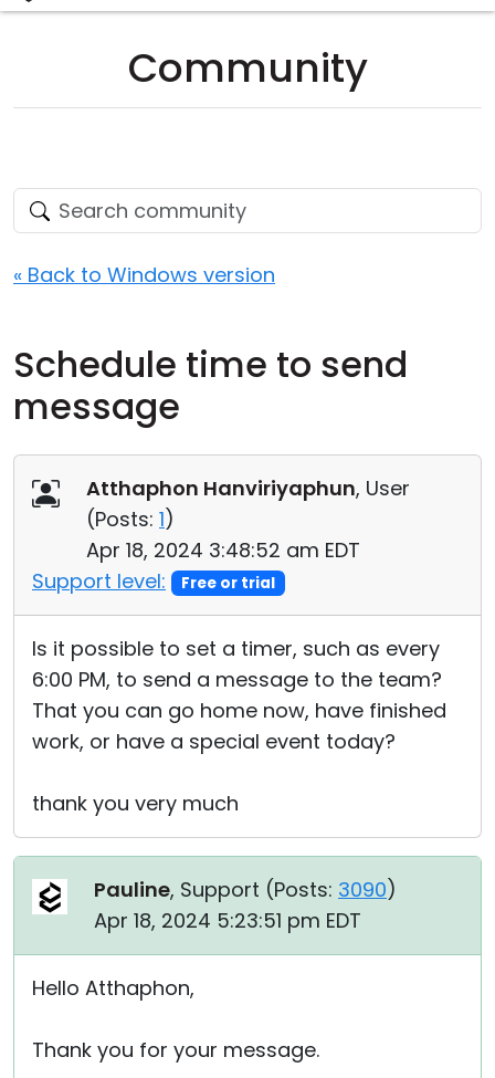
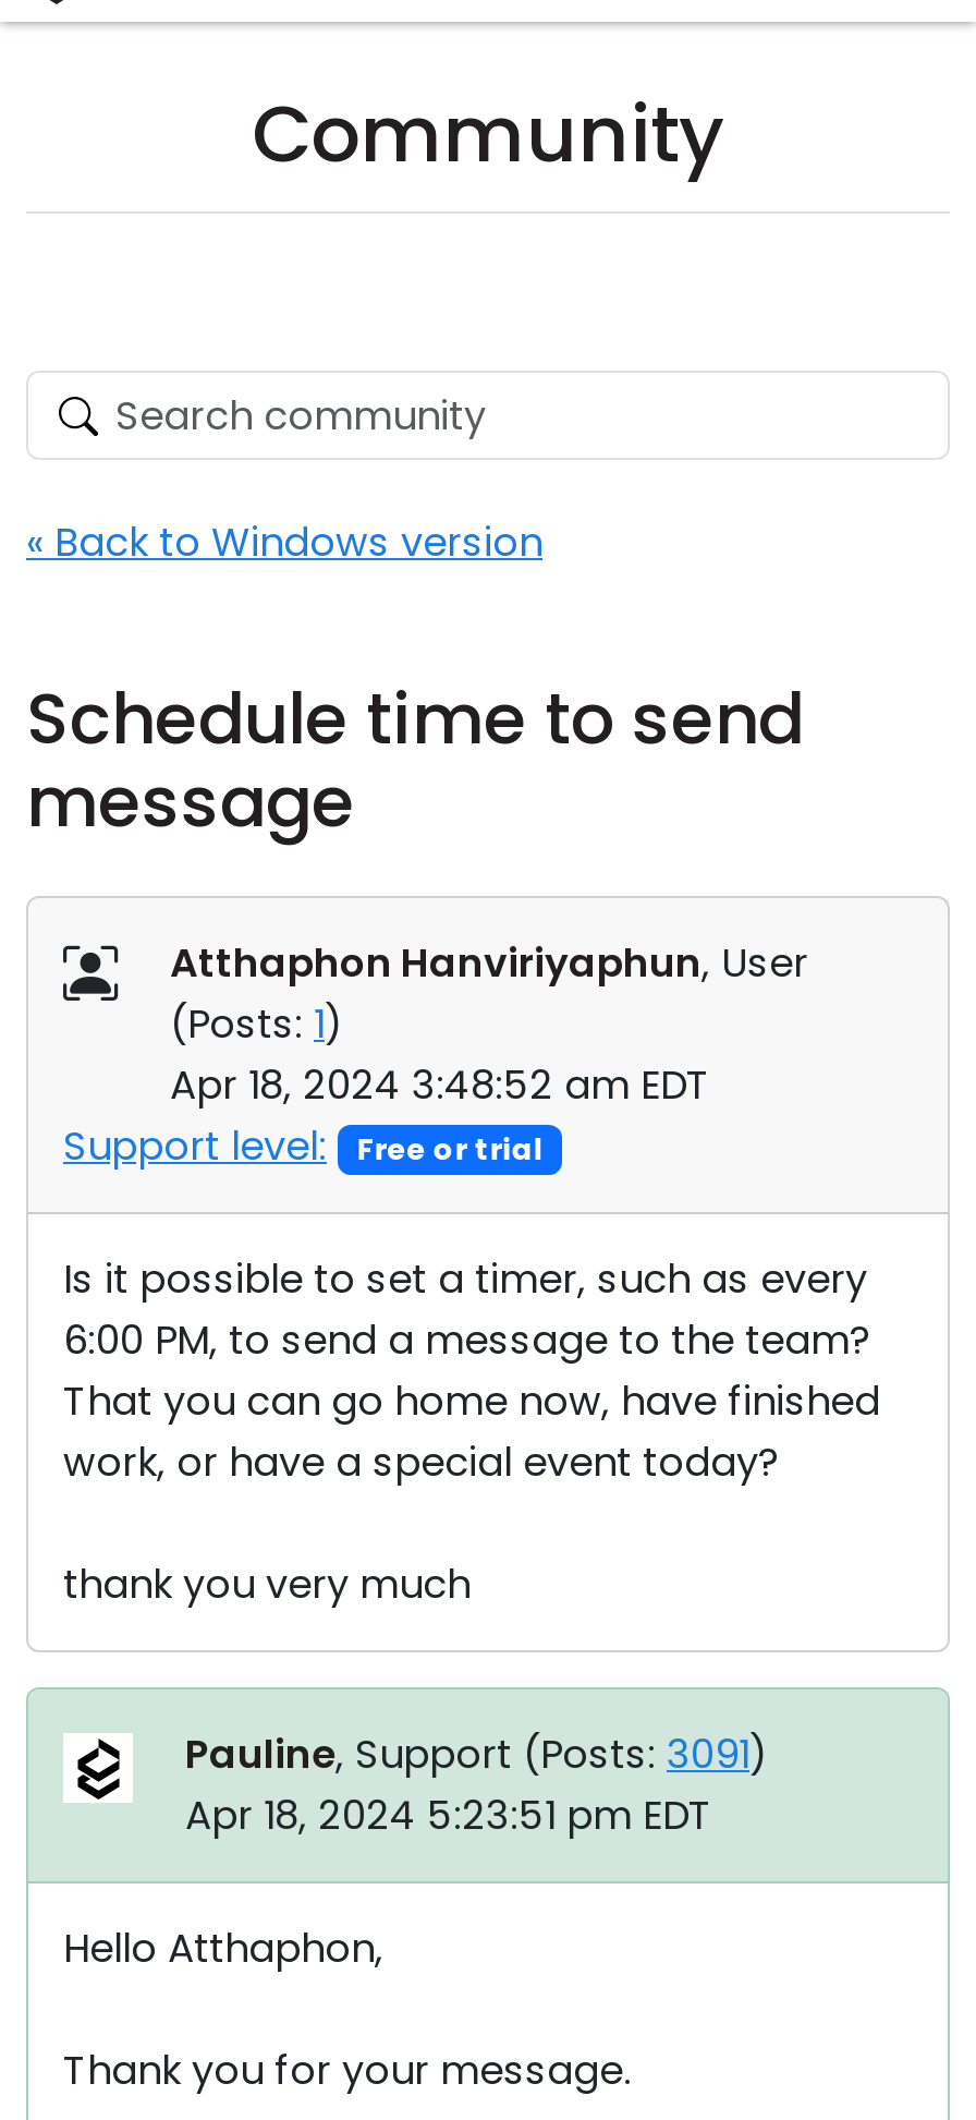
[94,876,397,903] Pauline, Support (Posts: 3090) -> [185,1727,769,1781] Pauline, Support (Posts: 3091)

